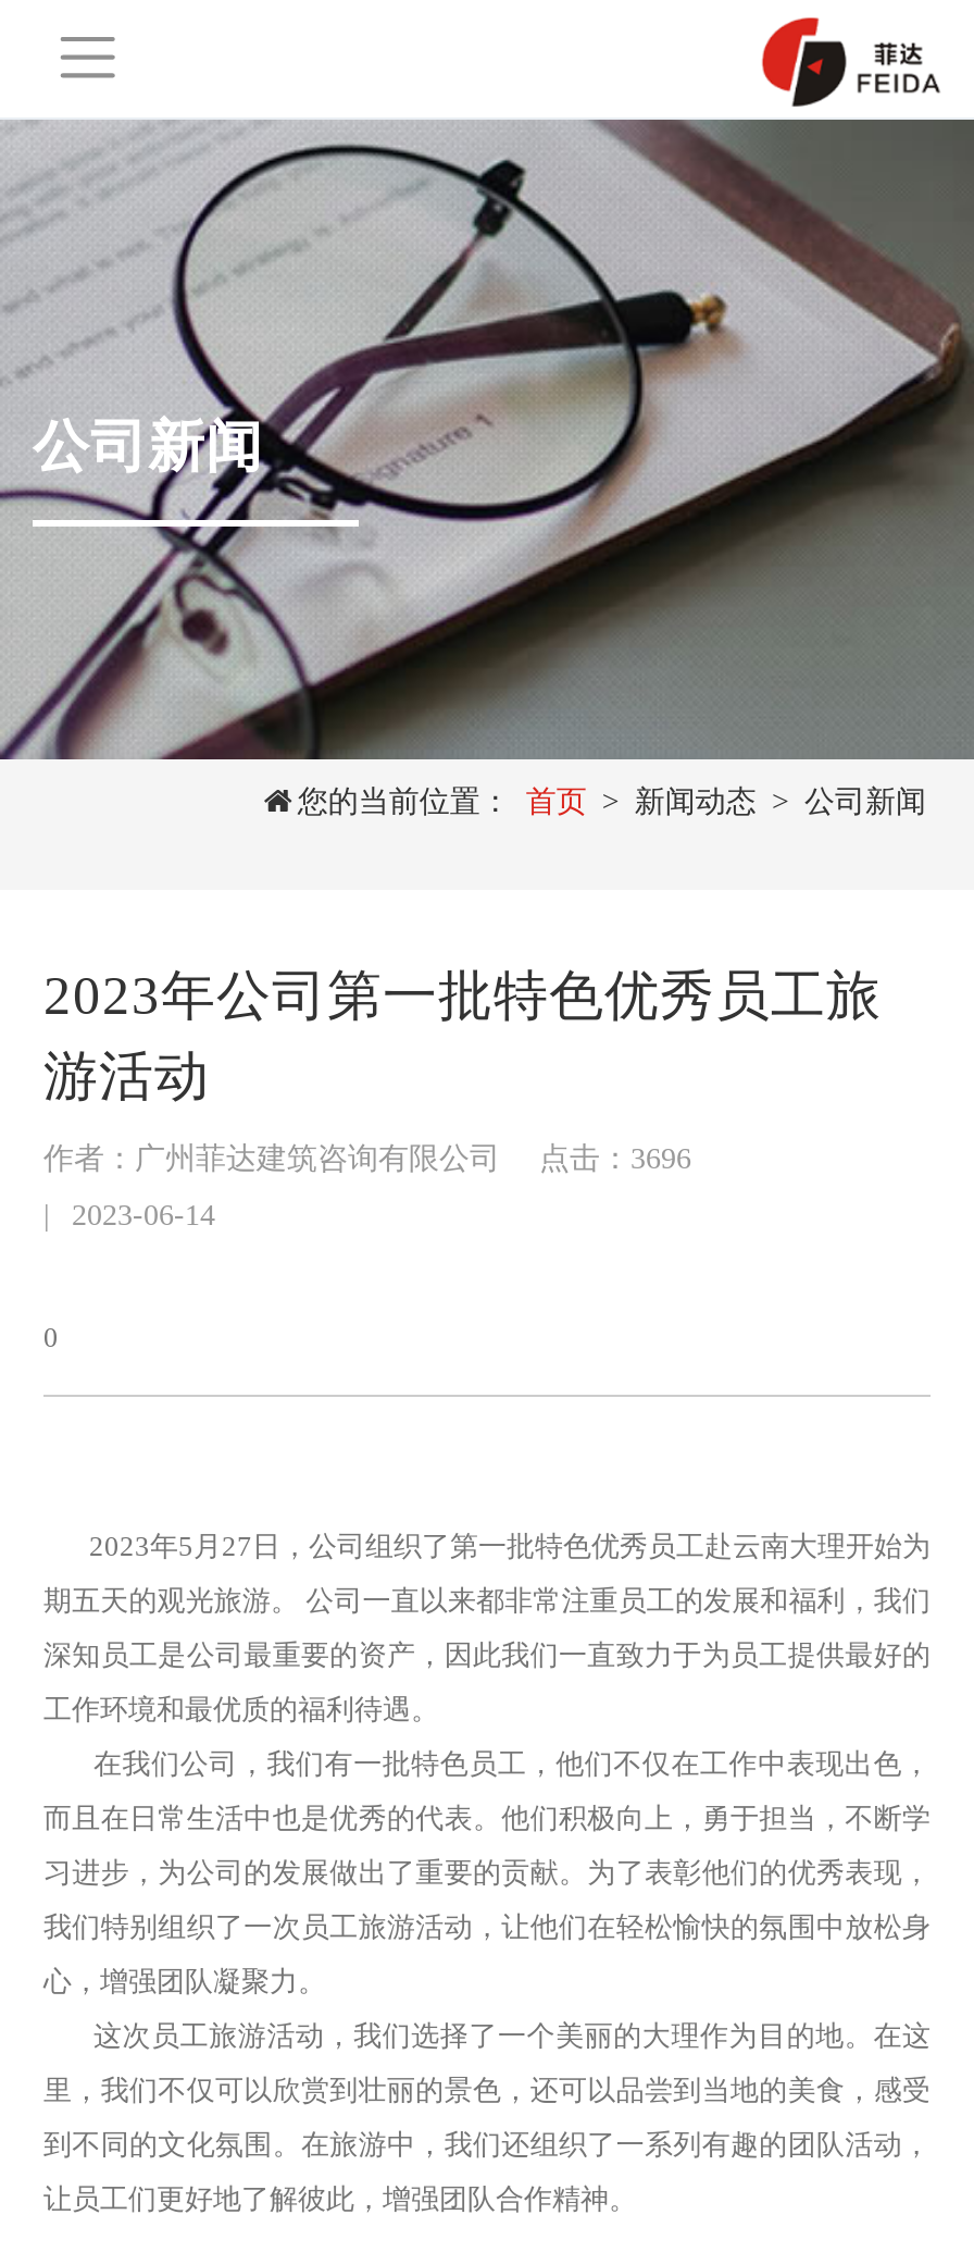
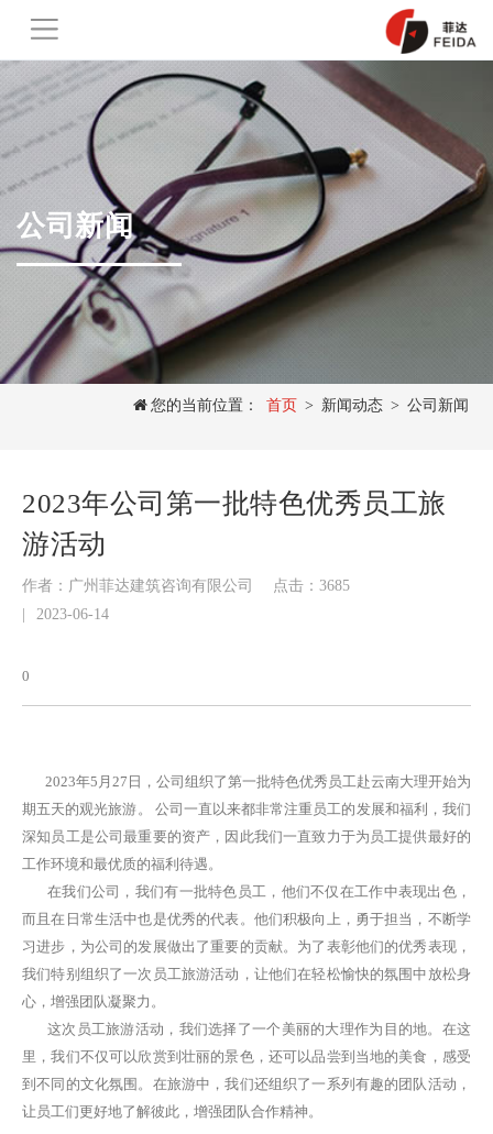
[43,1143,691,1175] 作者：广州菲达建筑咨询有限公司 点击：3696 -> [22,578,350,594] 作者：广州菲达建筑咨询有限公司 点击：3685

